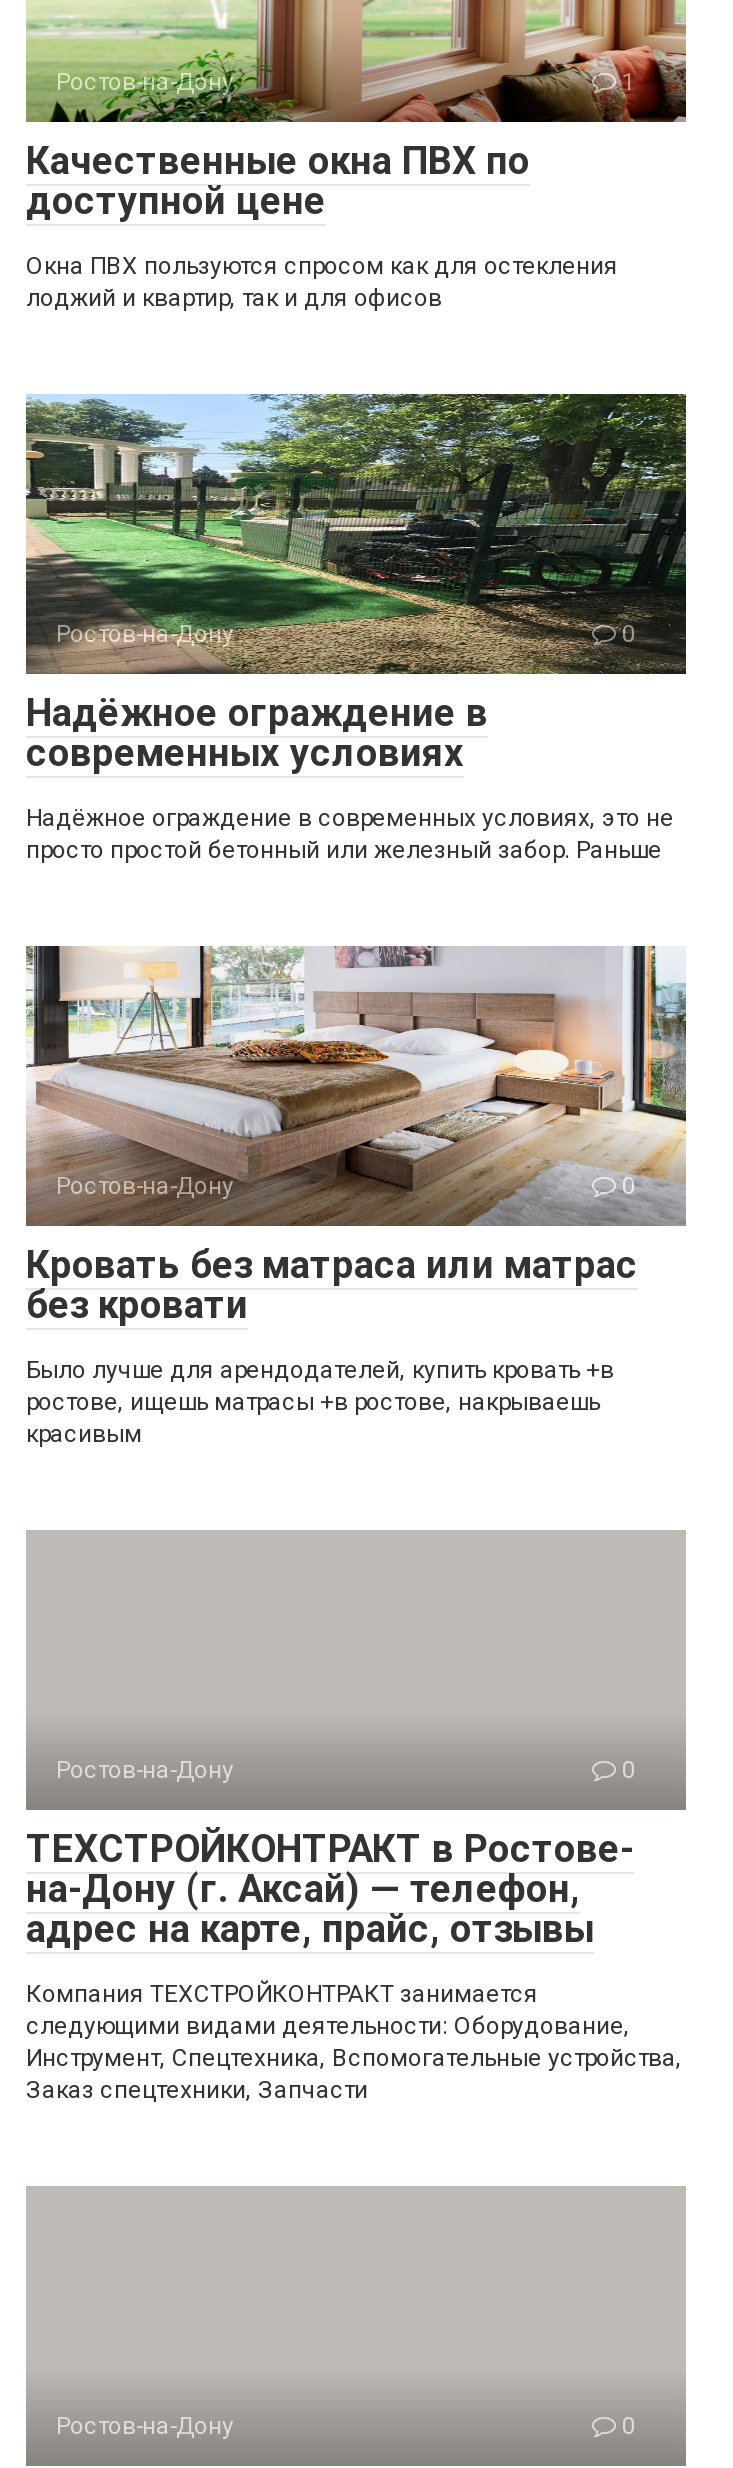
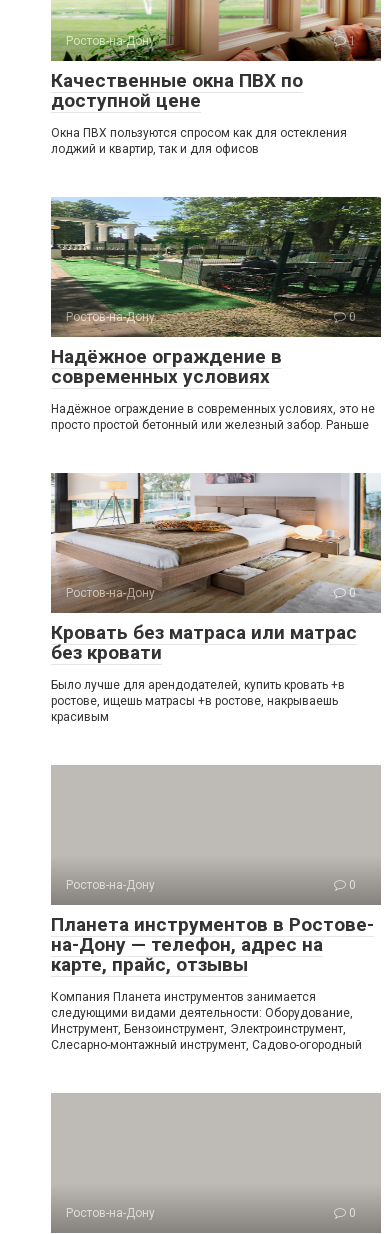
[26,1826,634,1952] ТЕХСТРОЙКОНТРАКТ в Ростове- | на-Дону (г. Аксай) — телефон, | адрес на карте, прайс, отзывы -> [51,913,374,976] Планета инструментов в Ростове- | на-Дону — телефон, адрес на | карте, прайс, отзывы
[26,1980,538,2008] Компания ТЕХСТРОЙКОНТРАКТ занимается -> [51,990,316,1004] Компания Планета инструментов занимается
[26,2044,682,2104] Инструмент, Спецтехника, Вспомогательные устройства, | Заказ спецтехники, Запчасти -> [51,1022,362,1052] Инструмент, Бензоинструмент, Электроинструмент, | Слесарно-монтажный инструмент, Садово-огородный

